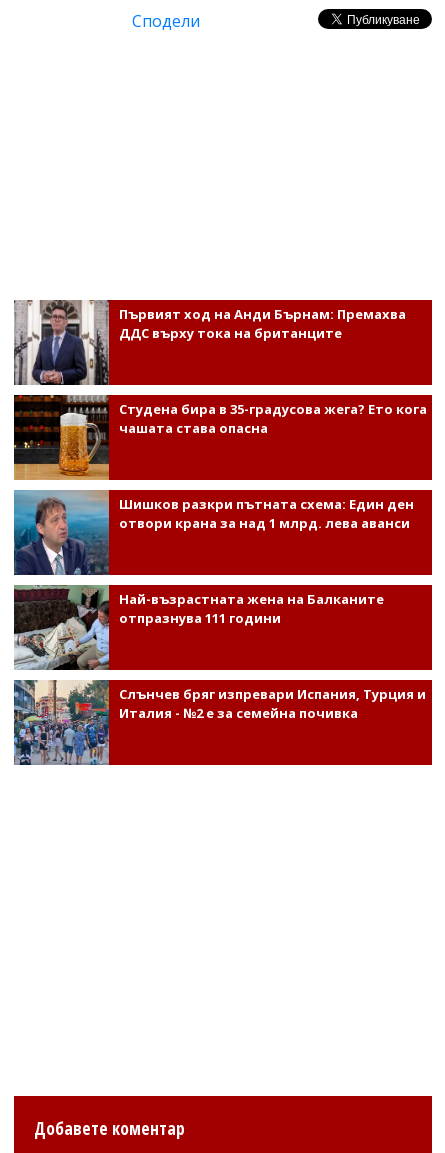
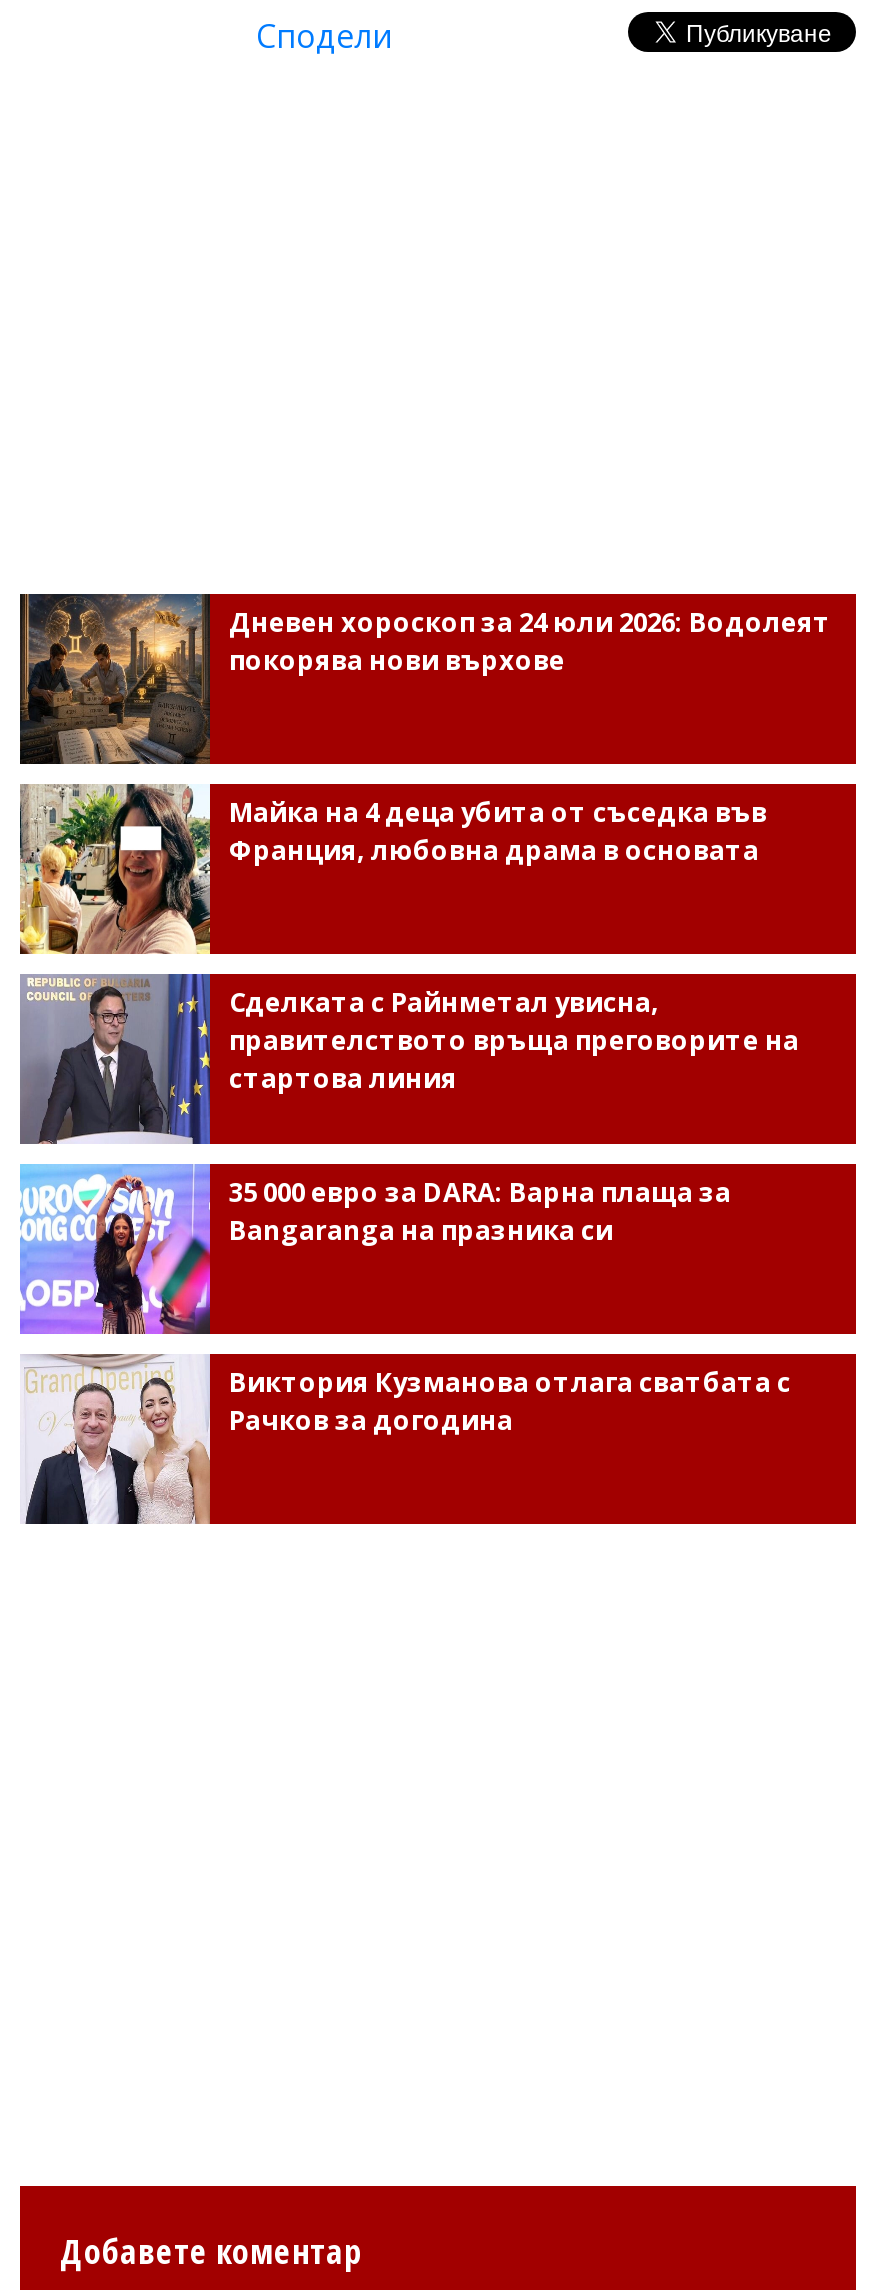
[14,299,405,386] [image] | Първият ход на Анди Бърнам: Премахва | ДДС върху тока на британците -> [20,592,831,766] [image] | Дневен хороскоп за 24 юли 2026: Водолеят | покорява нови върхове
[13,394,426,480] [image] | Студена бира в 35-градусова жега? Ето кога | чашата става опасна -> [18,784,767,956] [image] | Майка на 4 деца убита от съседка във | Франция, любовна драма в основата
[13,489,413,576] [image] | Шишков разкри пътната схема: Един ден | отвори крана за над 1 млрд. лева аванси -> [20,972,799,1146] [image] | Сделката с Райнметал увисна, | правителството връща преговорите на | стартова линия
[13,584,383,671] [image] | Най-възрастната жена на Балканите | отпразнува 111 години -> [18,1162,731,1336] [image] | 35 000 евро за DARA: Варна плаща за | Bangaranga на празника си
[13,679,425,766] [image] | Слънчев бряг изпревари Испания, Турция и | Италия - №2 е за семейна почивка -> [20,1354,791,1524] [image] | Виктория Кузманова отлага сватбата с | Рачков за догодина

